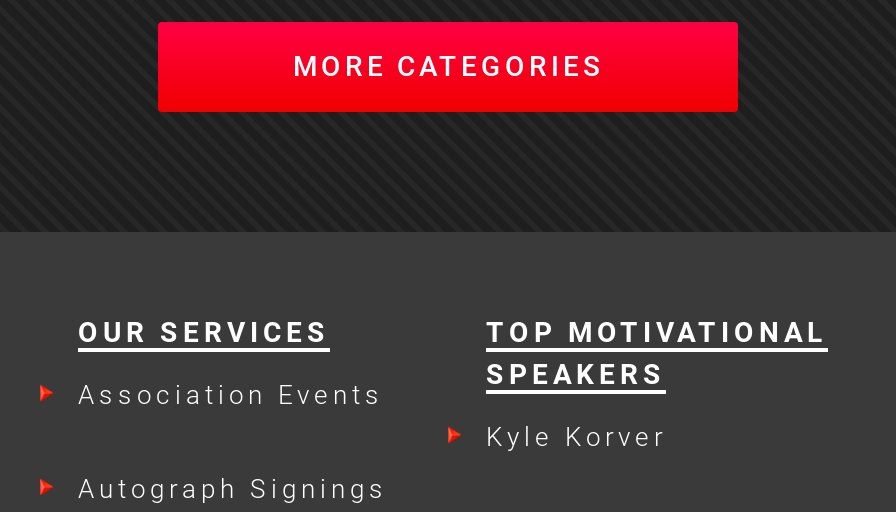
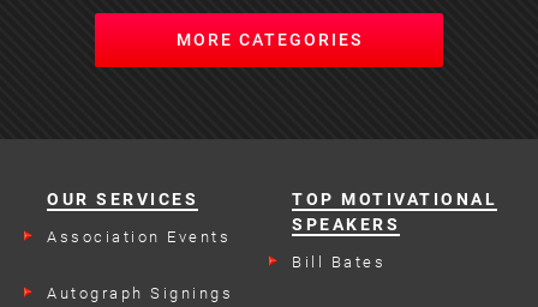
[486,422,667,452] Kyle Korver -> [292,253,385,271] Bill Bates

